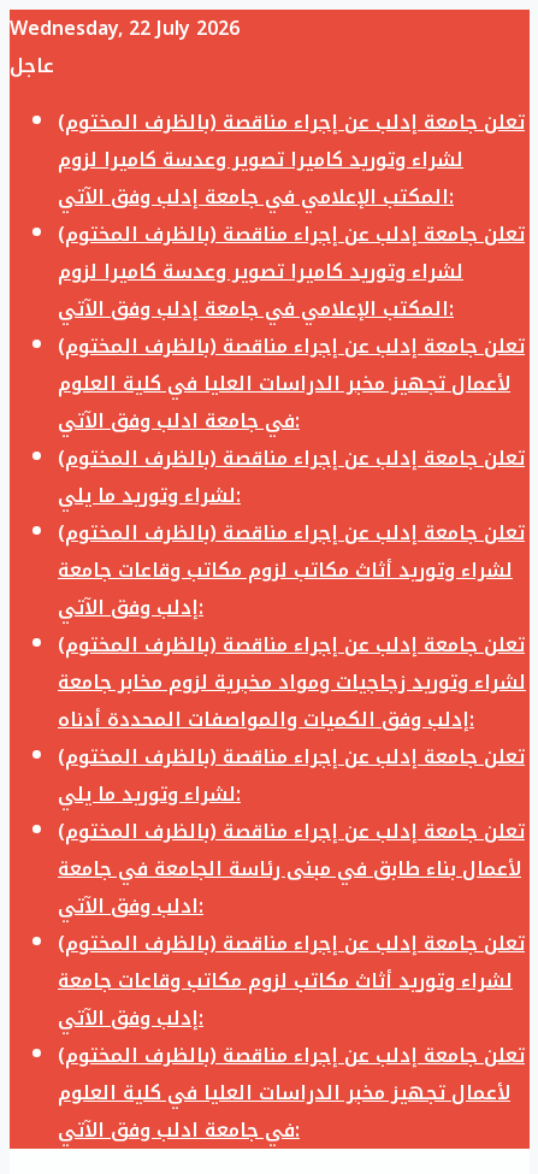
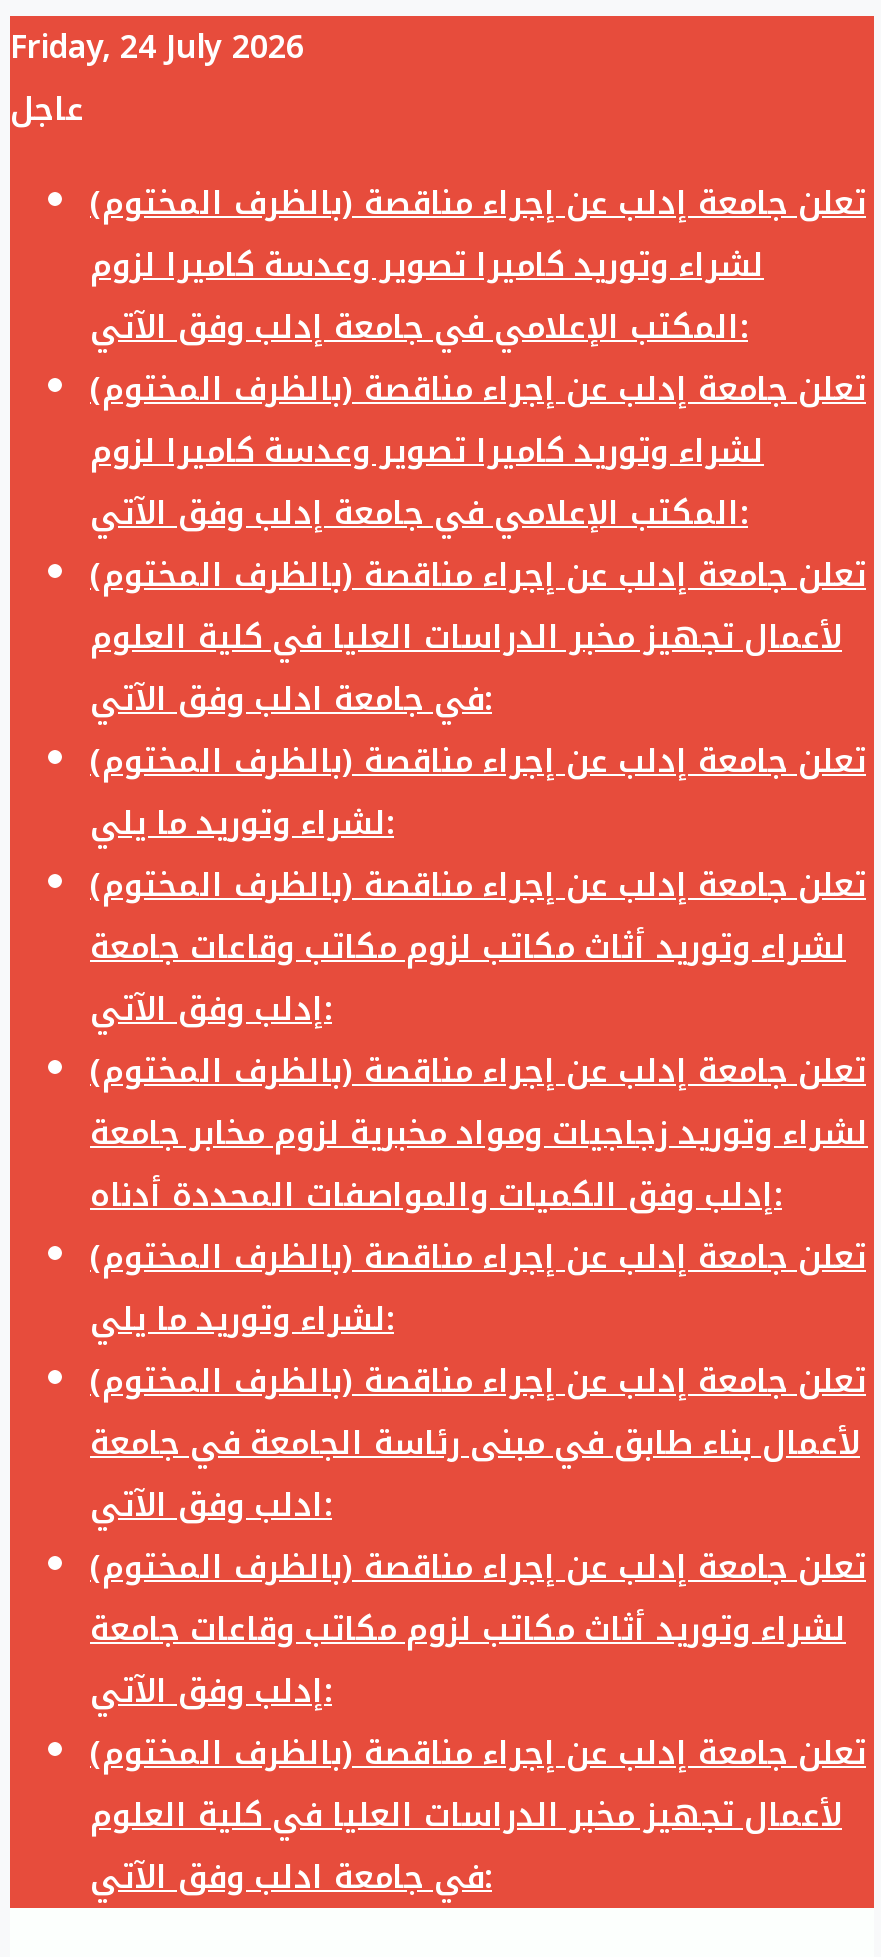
[10,10,240,47] Wednesday, 22 July 2026 -> [10,16,304,78] Friday, 24 July 2026

